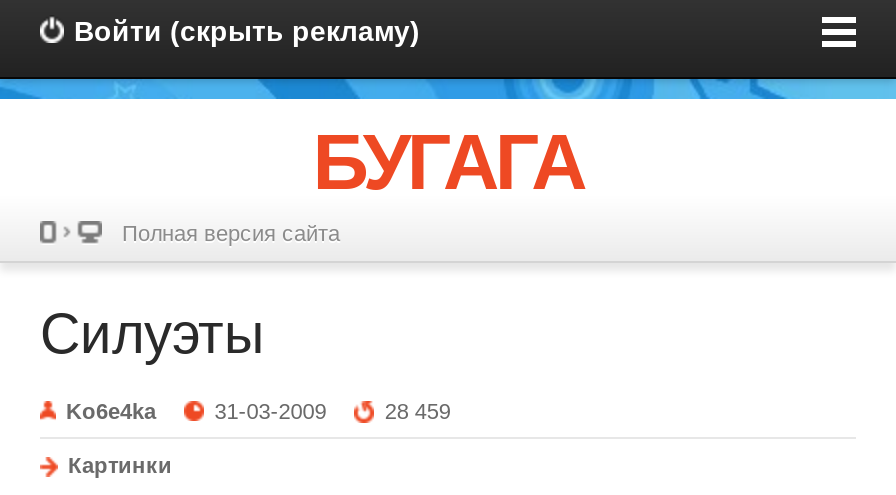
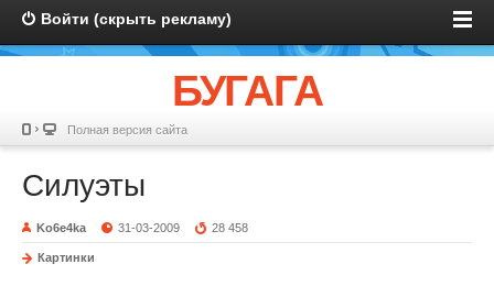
[385,399,451,423] 28 459 -> [212,221,249,234] 28 458

